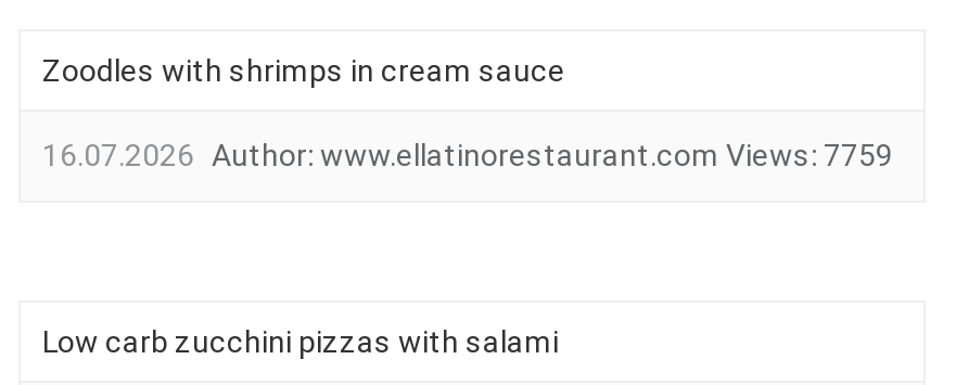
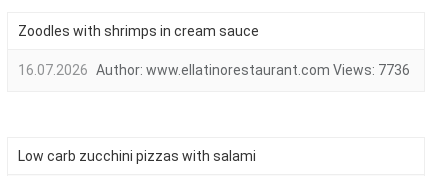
[42,138,893,172] 16.07.2026 Author: www.ellatinorestaurant.com Views: 7759 -> [18,62,410,78] 16.07.2026 Author: www.ellatinorestaurant.com Views: 7736

